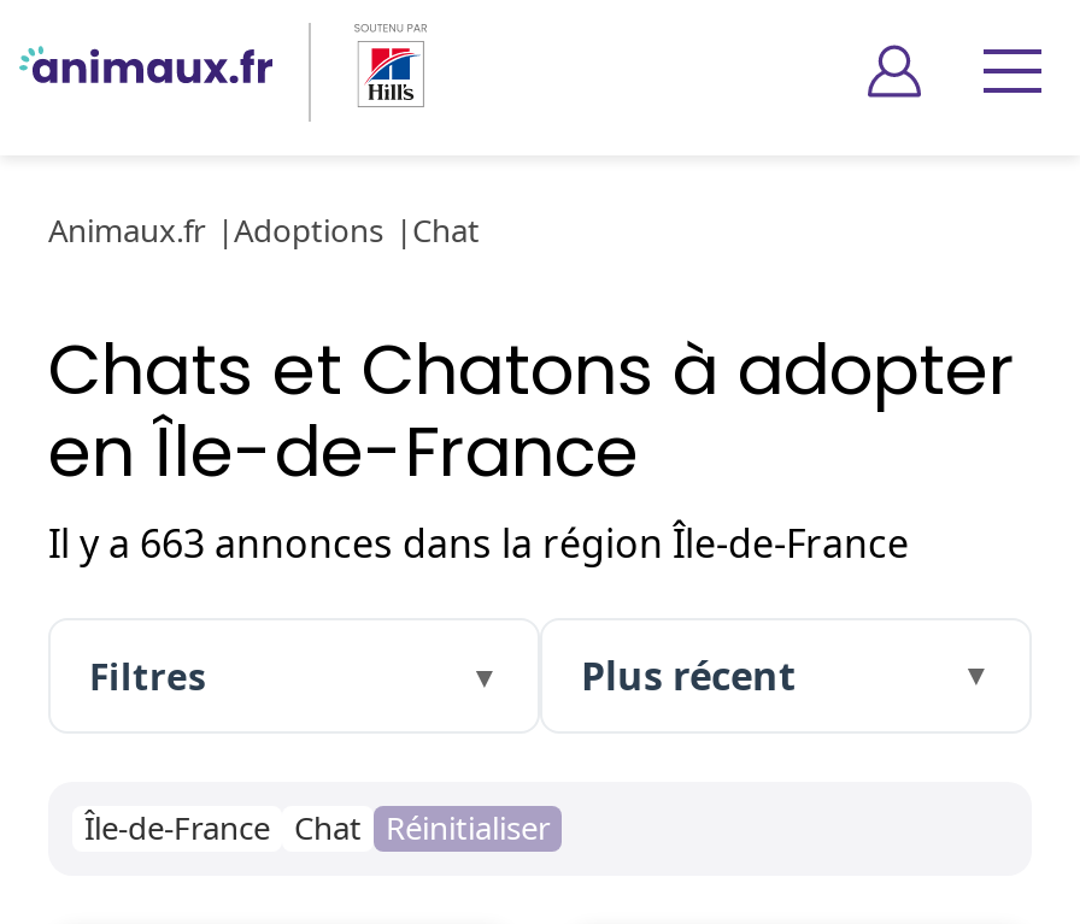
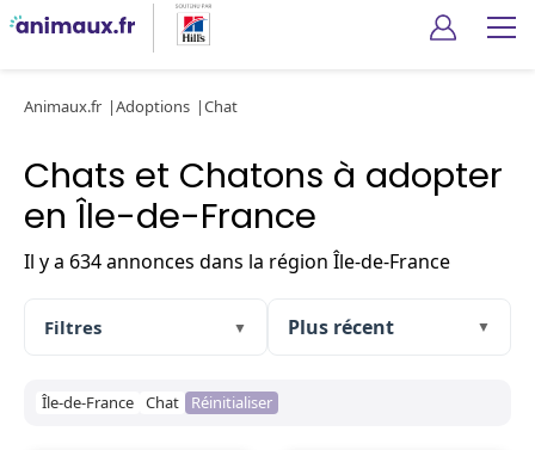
[48,517,909,570] Il y a 663 annonces dans la région Île-de-France -> [24,248,450,275] Il y a 634 annonces dans la région Île-de-France

